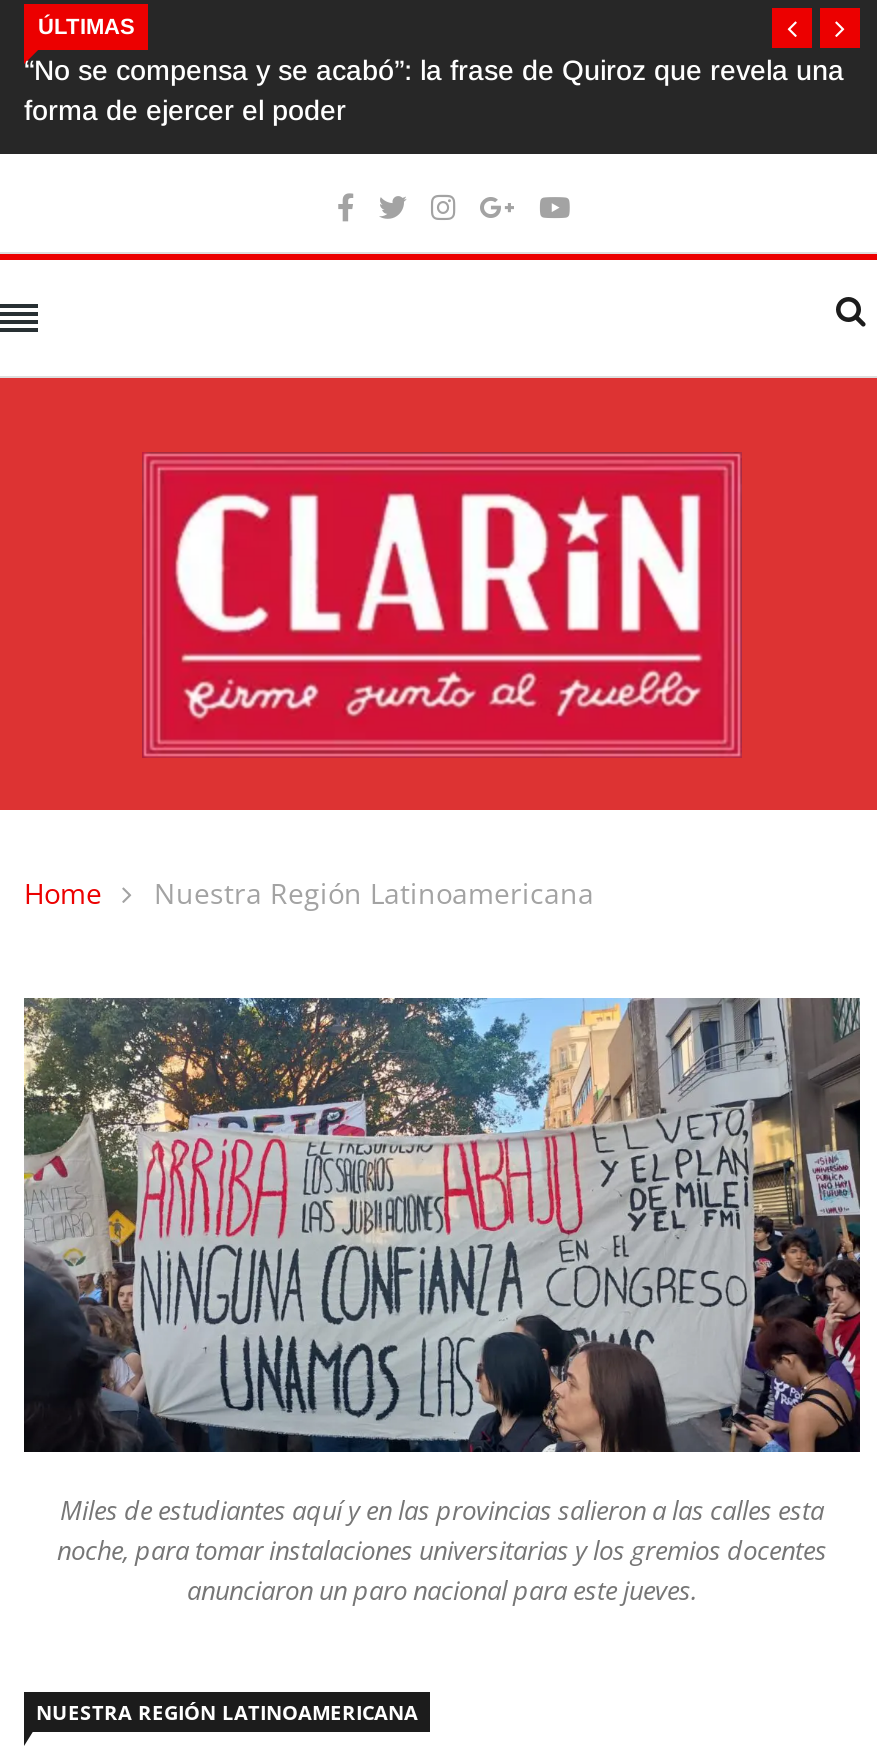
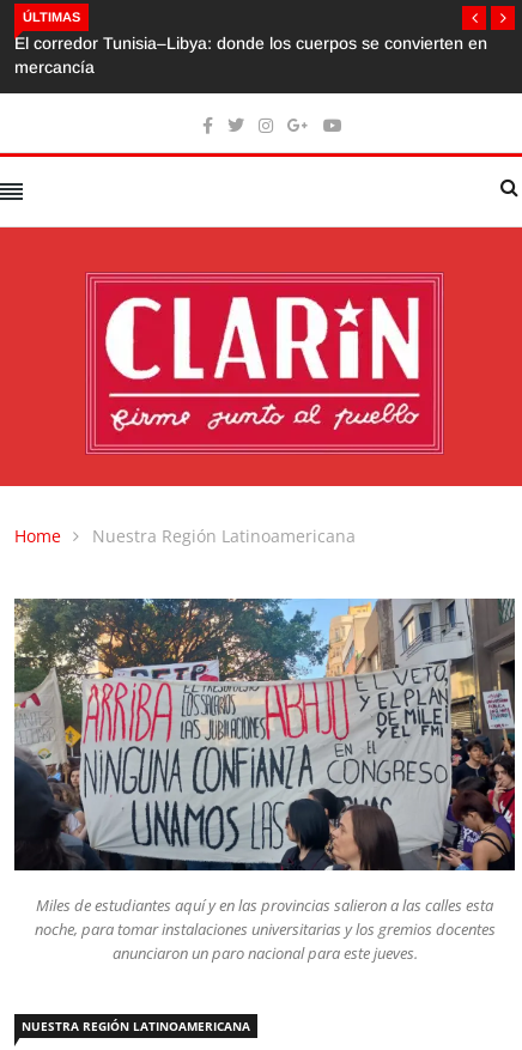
[24,54,844,126] “No se compensa y se acabó”: la frase de Quiroz que revela una | forma de ejercer el poder -> [14,34,487,77] El corredor Tunisia–Libya: donde los cuerpos se convierten en | mercancía

